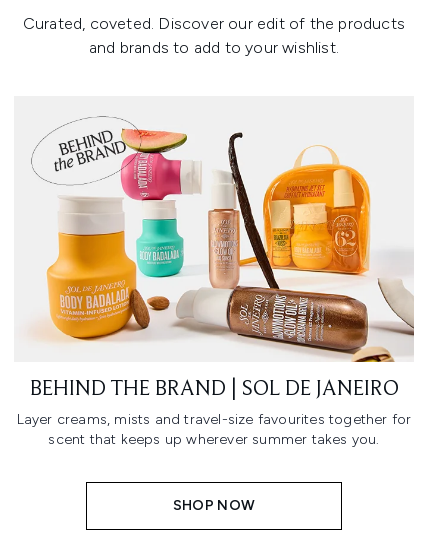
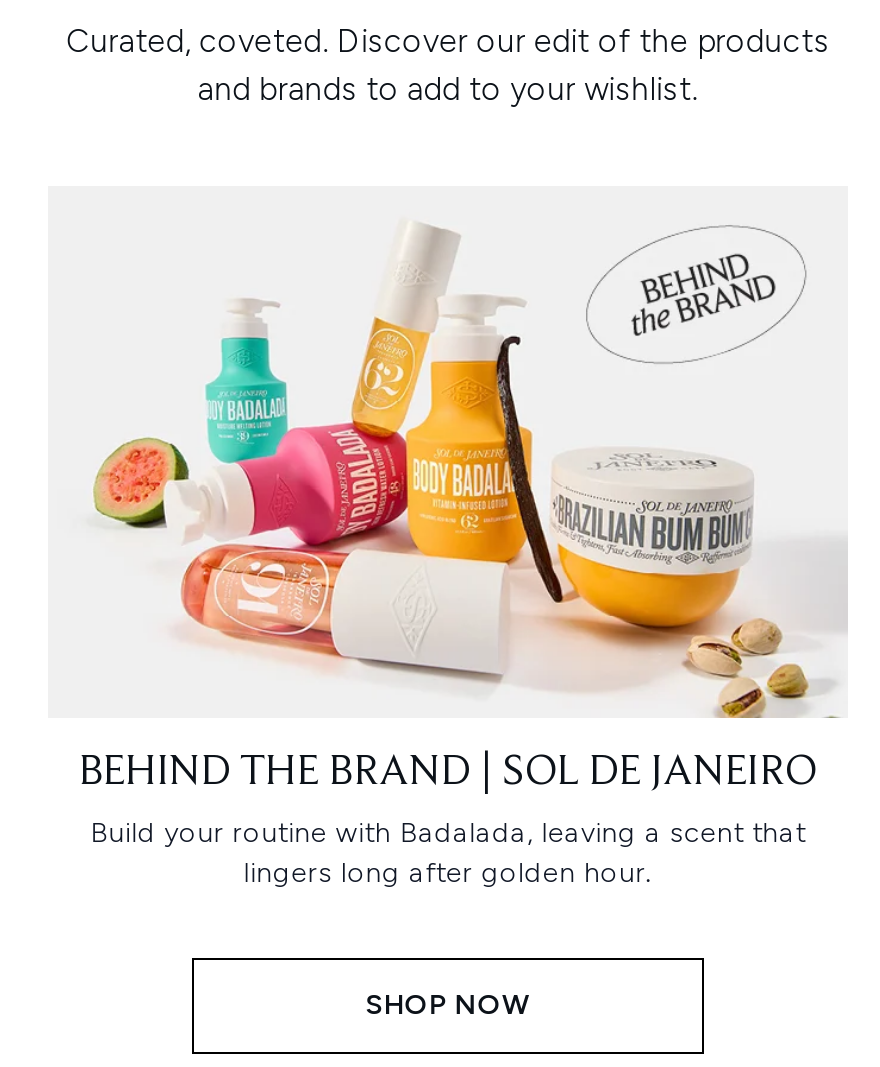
[31,116,415,363] [image] -> [92,224,848,720] [image]
[17,411,411,448] Layer creams, mists and travel-size favourites together for | scent that keeps up wherever summer takes you. -> [90,816,806,890] Build your routine with Badalada, leaving a scent that | lingers long after golden hour.

